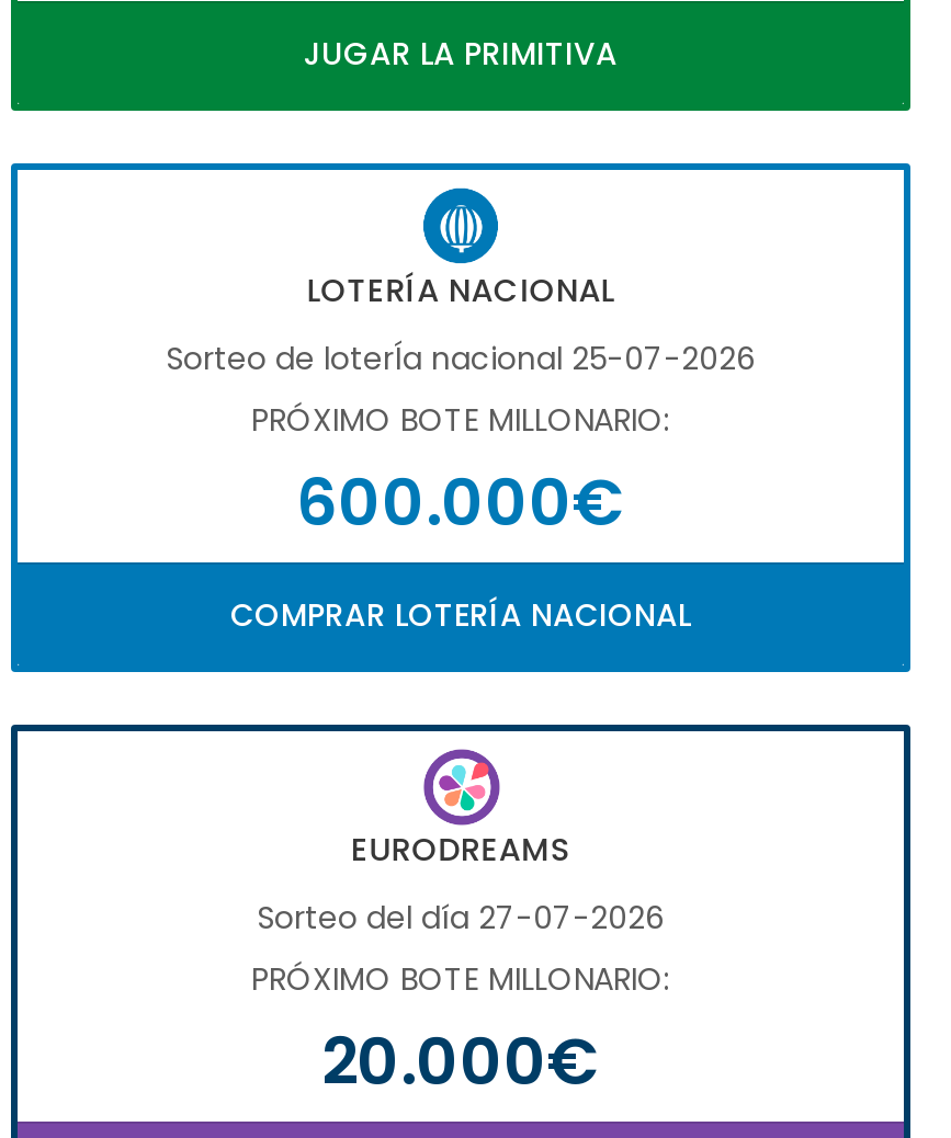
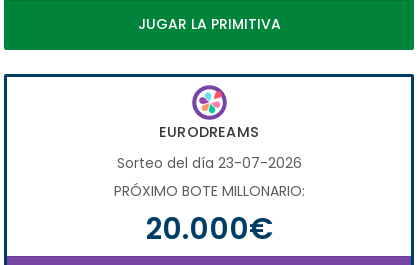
[11,160,910,673] [image] | LOTERÍA NACIONAL | Sorteo de loterÍa nacional 25-07-2026 | PRÓXIMO BOTE MILLONARIO: | 600.000€ | COMPRAR LOTERÍA NACIONAL -> none
[257,897,665,941] Sorteo del día 27-07-2026 -> [116,153,301,173] Sorteo del día 23-07-2026

